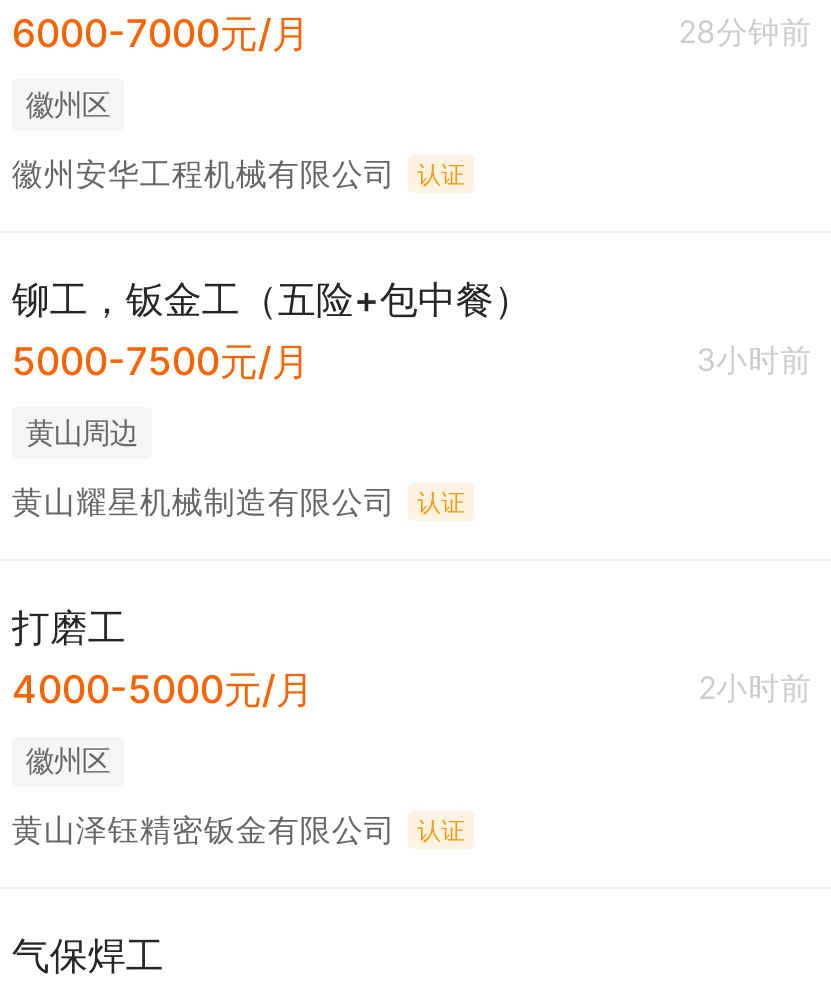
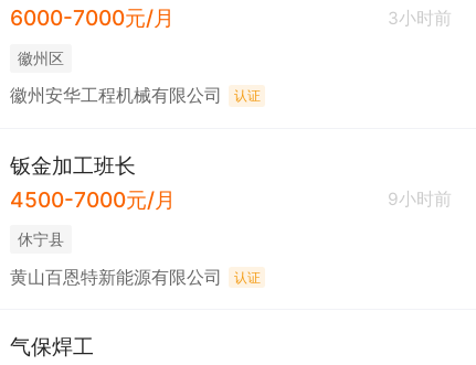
[678,14,812,52] 28分钟前 -> [388,8,452,29] 3小时前
[12,276,812,849] 铆工，钣金工（五险+包中餐） | 5000-7500元/月 | 3小时前 | 黄山周边 | 黄山耀星机械制造有限公司 | 认证 | 打磨工 | 4000-5000元/月 | 2小时前 | 徽州区 | 黄山泽钰精密钣金有限公司 -> [10,152,452,287] 钣金加工班长 | 4500-7000元/月 | 9小时前 | 休宁县 | 黄山百恩特新能源有限公司

